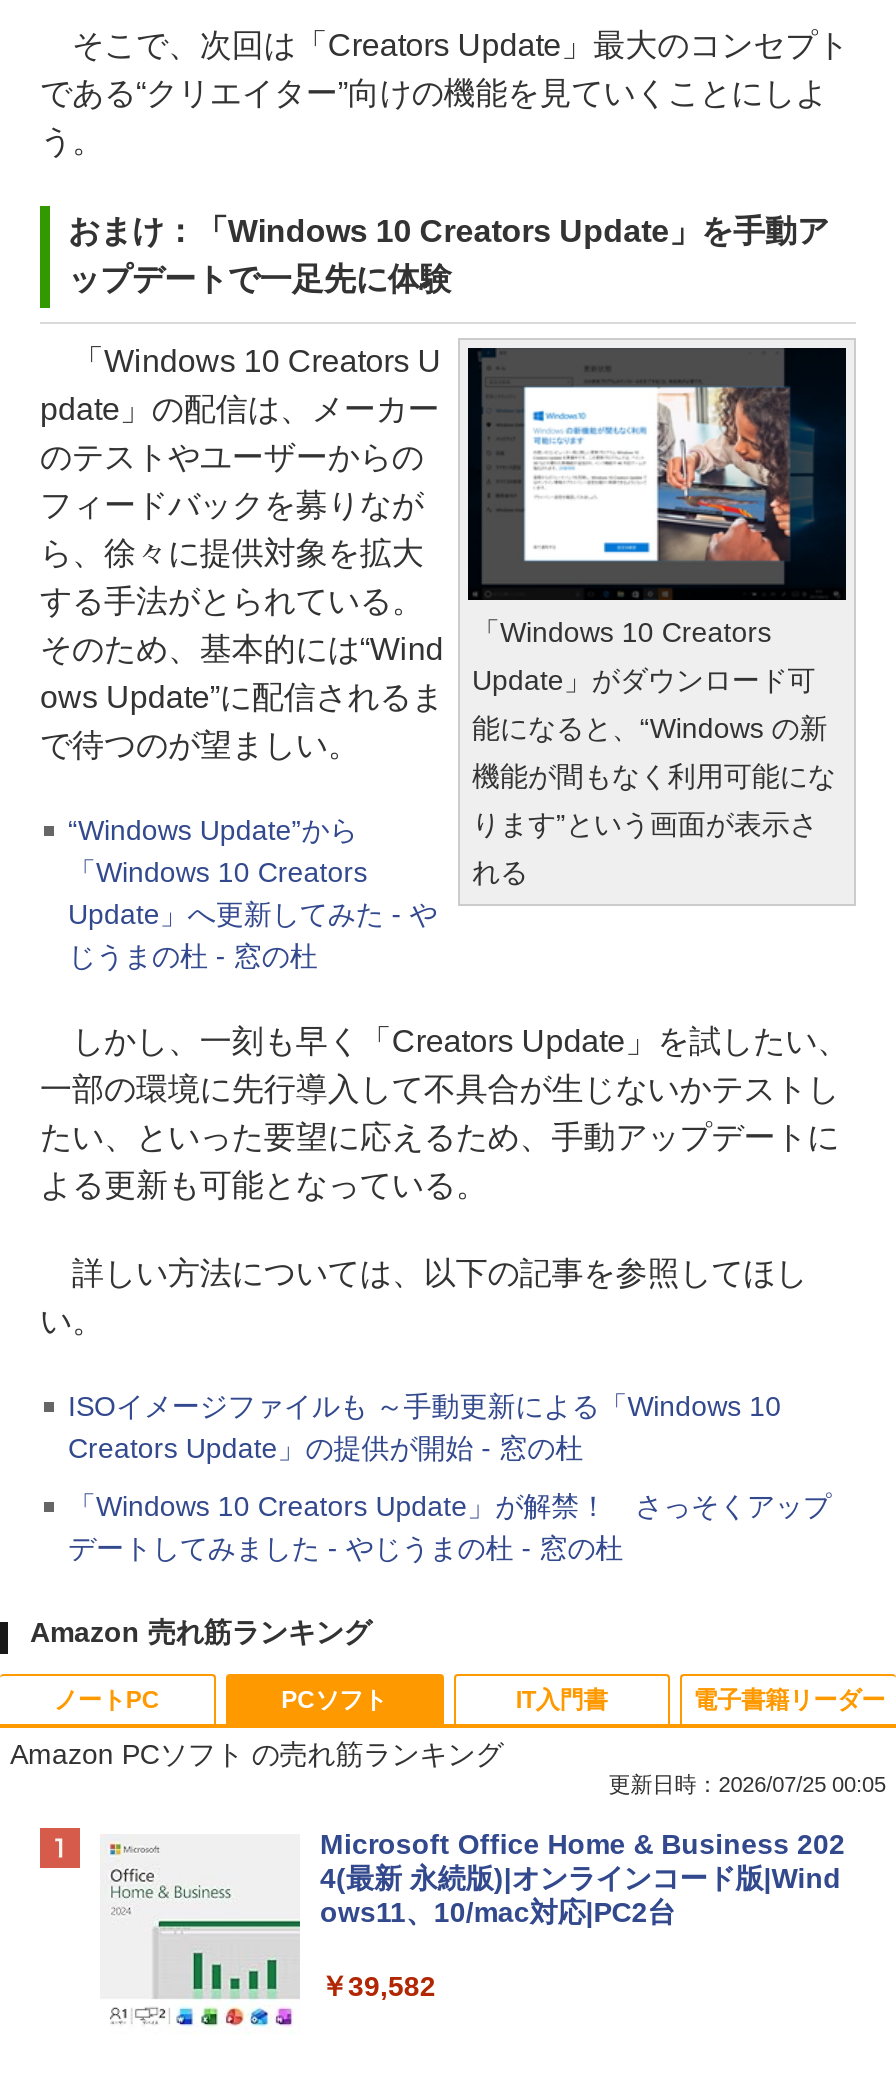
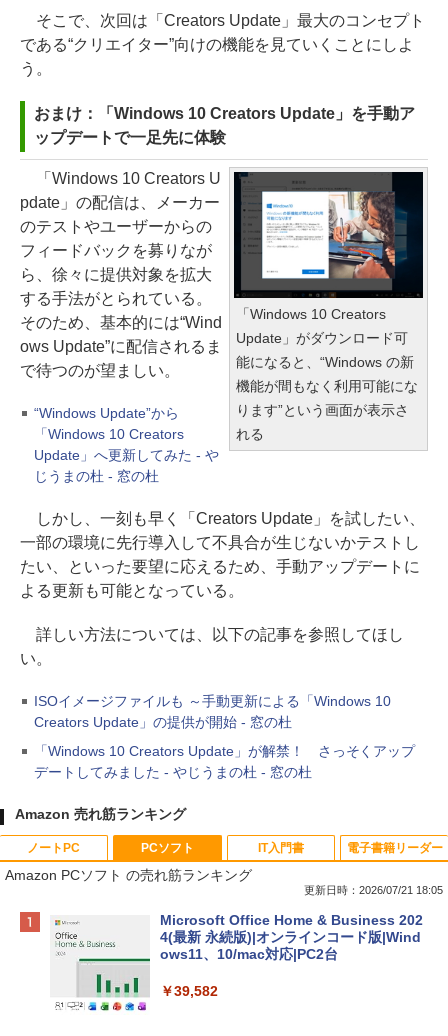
[609,1772,886,1796] 更新日時：2026/07/25 00:05 -> [304,884,443,896] 更新日時：2026/07/21 18:05

